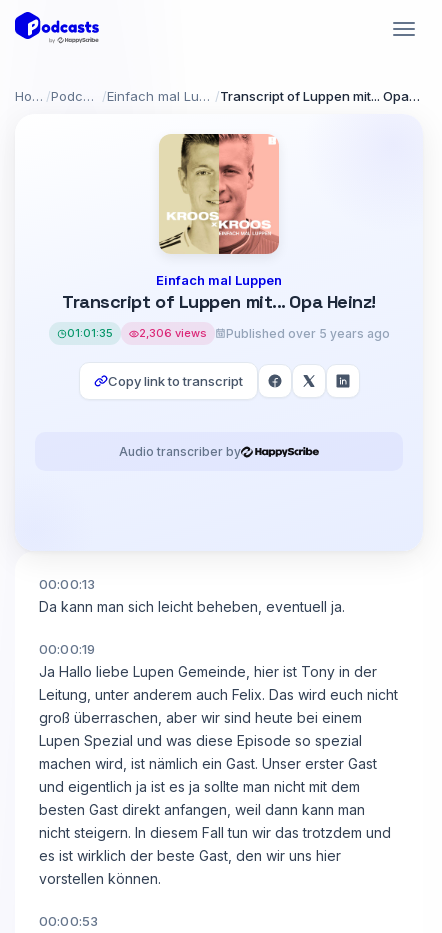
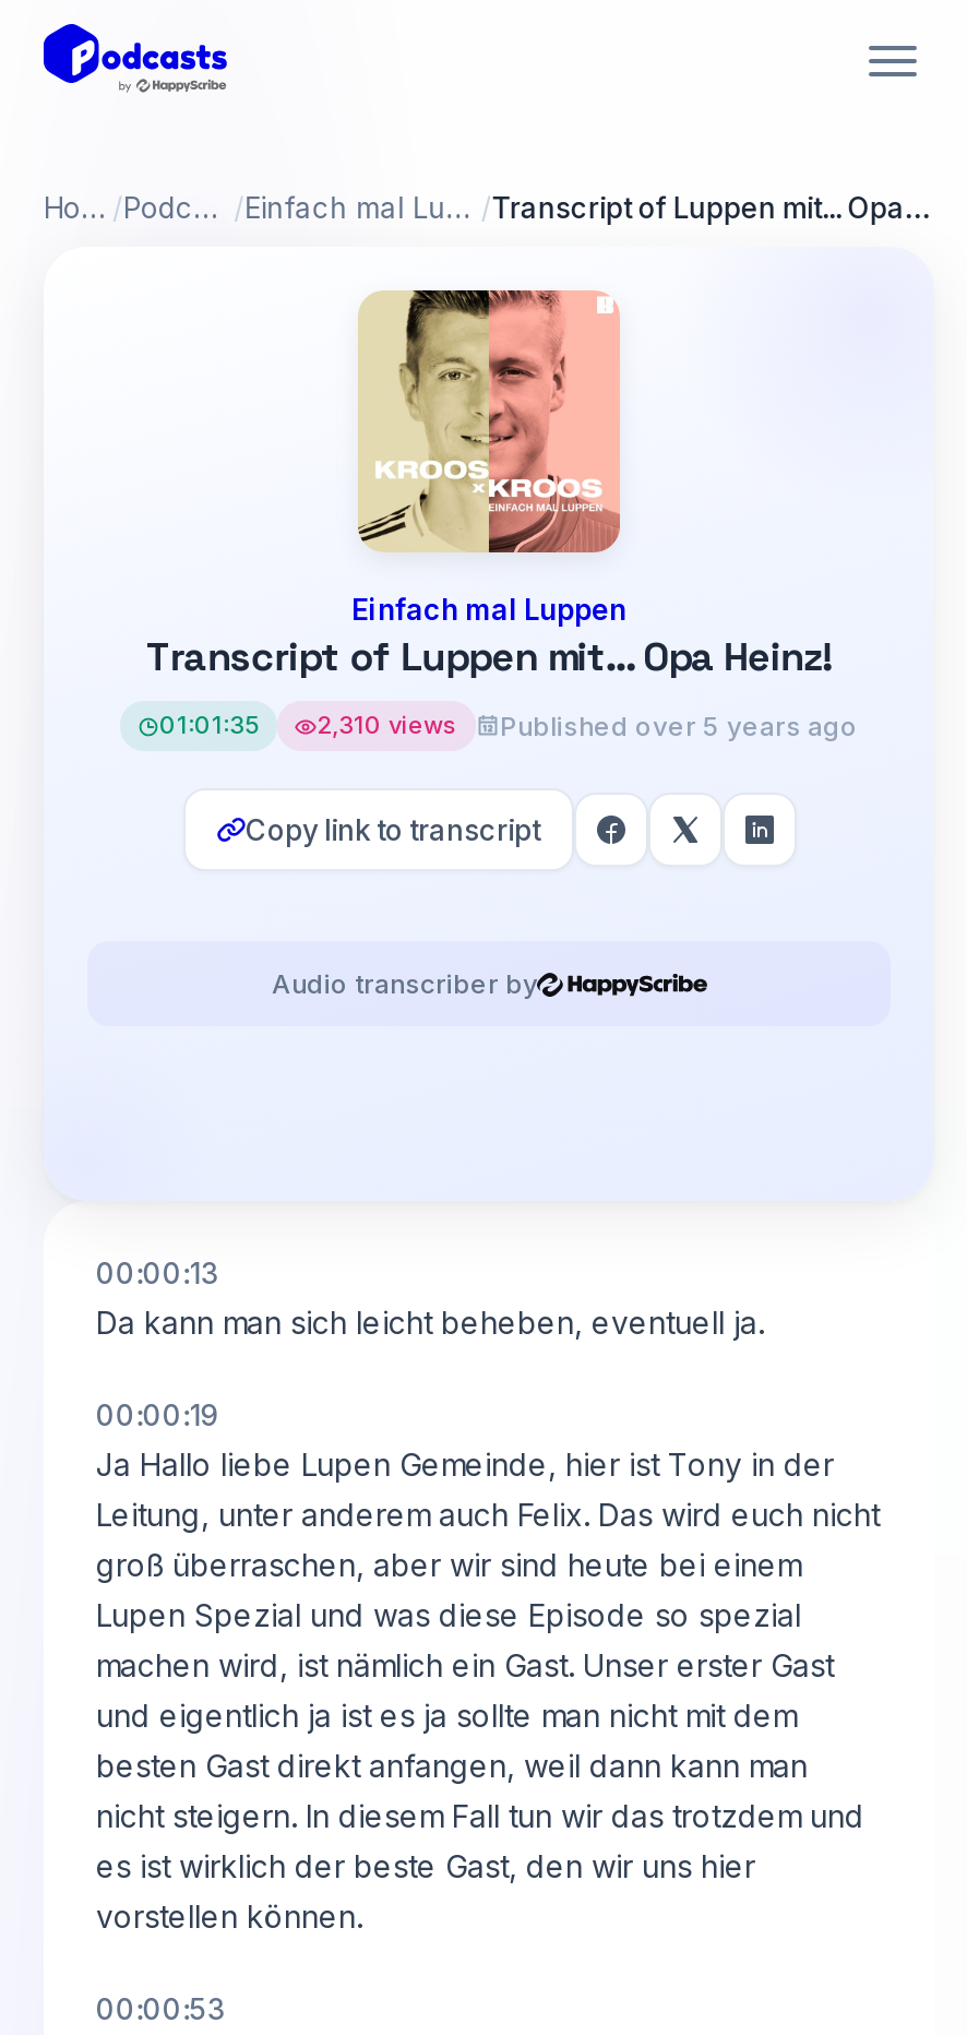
[66,326,389,341] 01:01:35 2,306 views Published over 5 years ago -> [159,710,858,742] 01:01:35 2,310 views Published over 5 years ago

